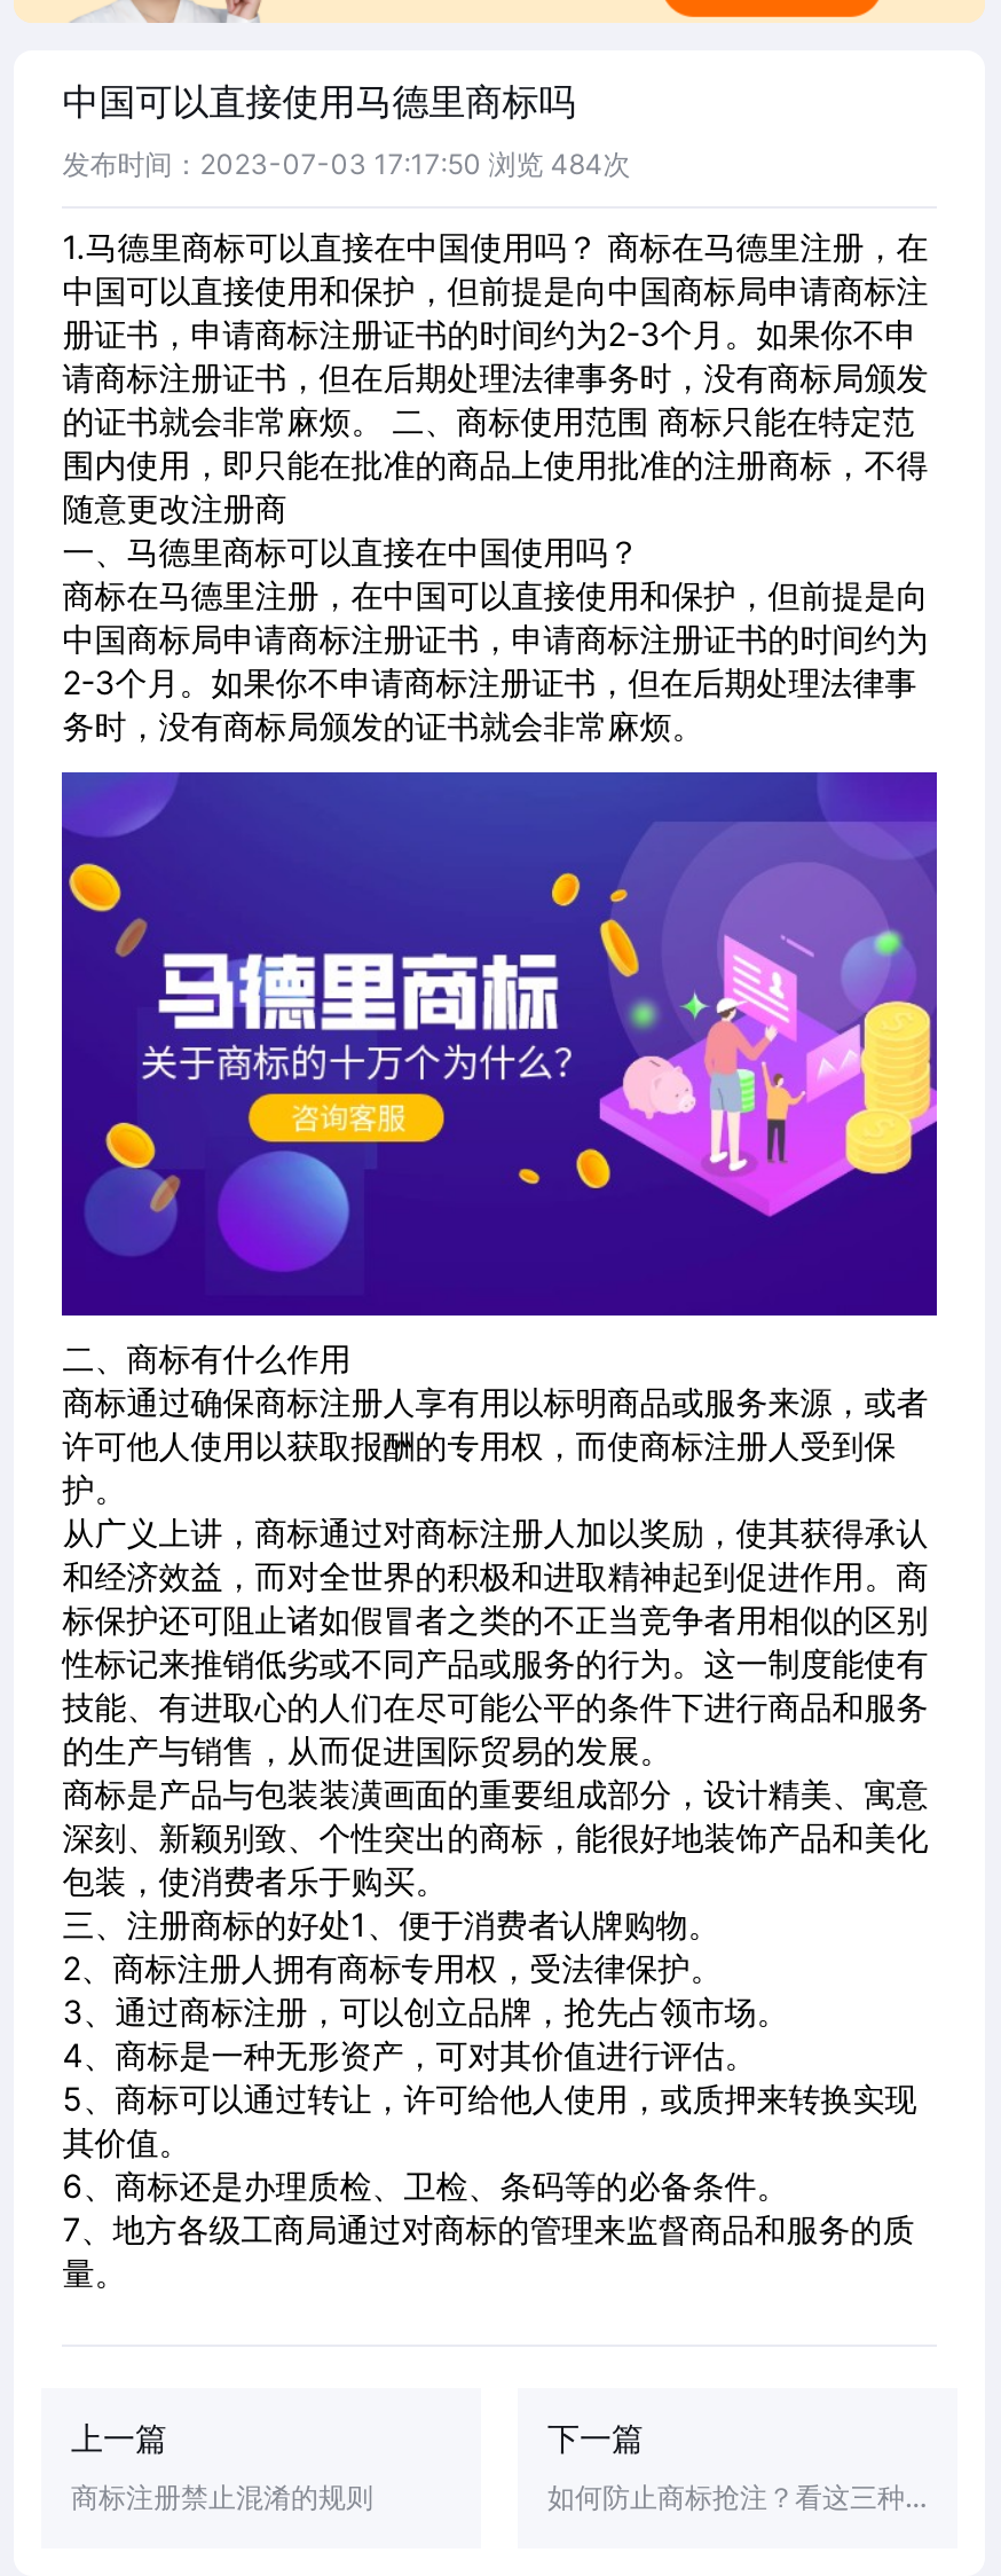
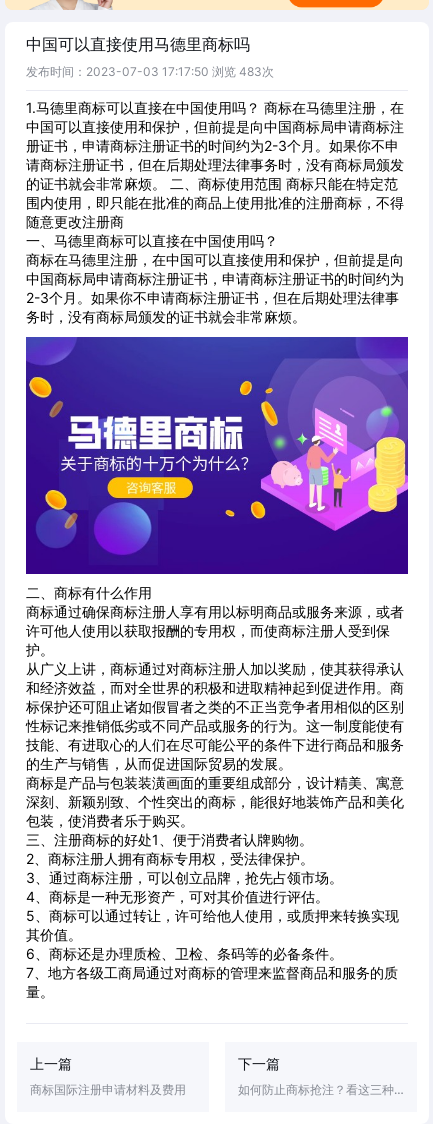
[62,148,630,182] 发布时间：2023-07-03 17:17:50 浏览 484次 -> [26,64,274,79] 发布时间：2023-07-03 17:17:50 浏览 483次
[71,2480,373,2514] 商标注册禁止混淆的规则 -> [30,1082,186,1097] 商标国际注册申请材料及费用

